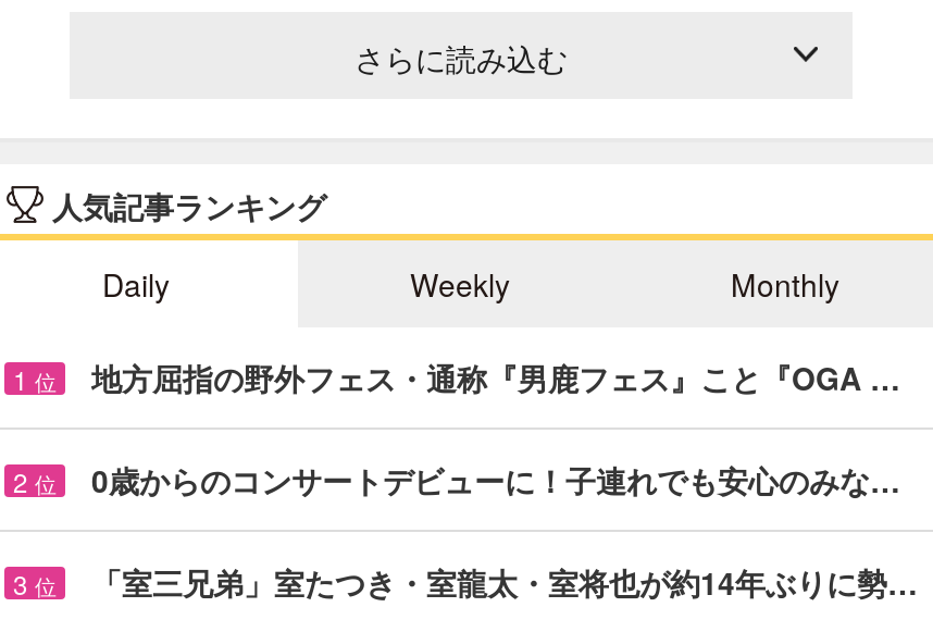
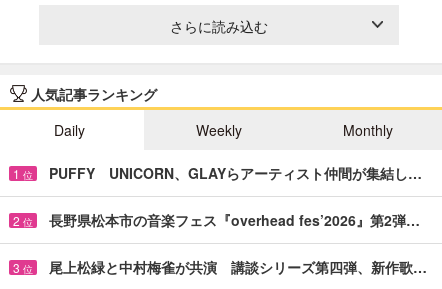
[91,355,900,399] 地方屈指の野外フェス・通称『男鹿フェス』こと『OGA … -> [49,163,422,183] PUFFY UNICORN、GLAYらアーティスト仲間が集結し…
[91,458,900,501] 0歳からのコンサートデビューに！子連れでも安心のみな… -> [49,210,420,230] 長野県松本市の音楽フェス『overhead fes’2026』第2弾…
[91,560,918,603] 「室三兄弟」室たつき・室龍太・室将也が約14年ぶりに勢… -> [49,257,427,277] 尾上松緑と中村梅雀が共演 講談シリーズ第四弾、新作歌…

